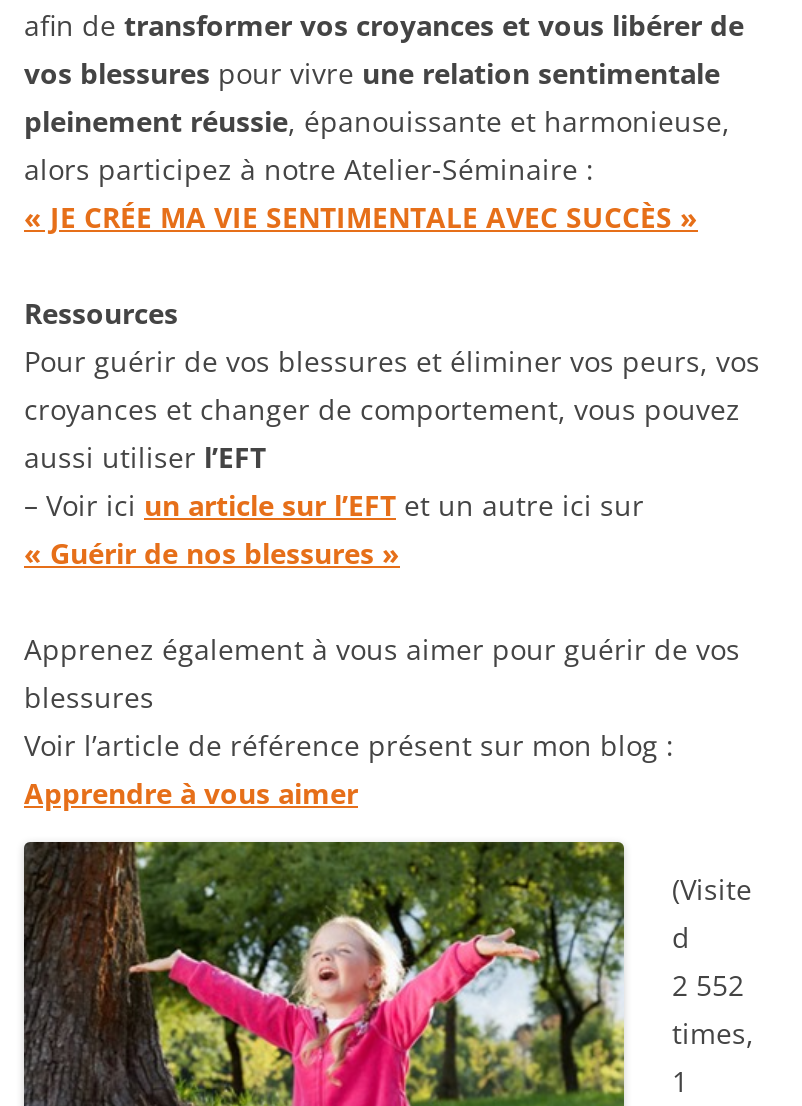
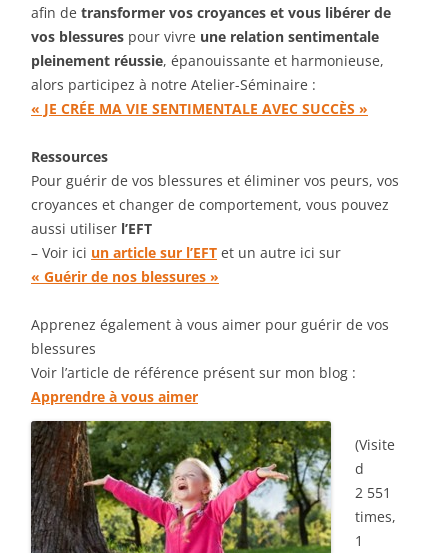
[672,966,744,1004] 2 552 -> [355,483,391,502] 2 551

